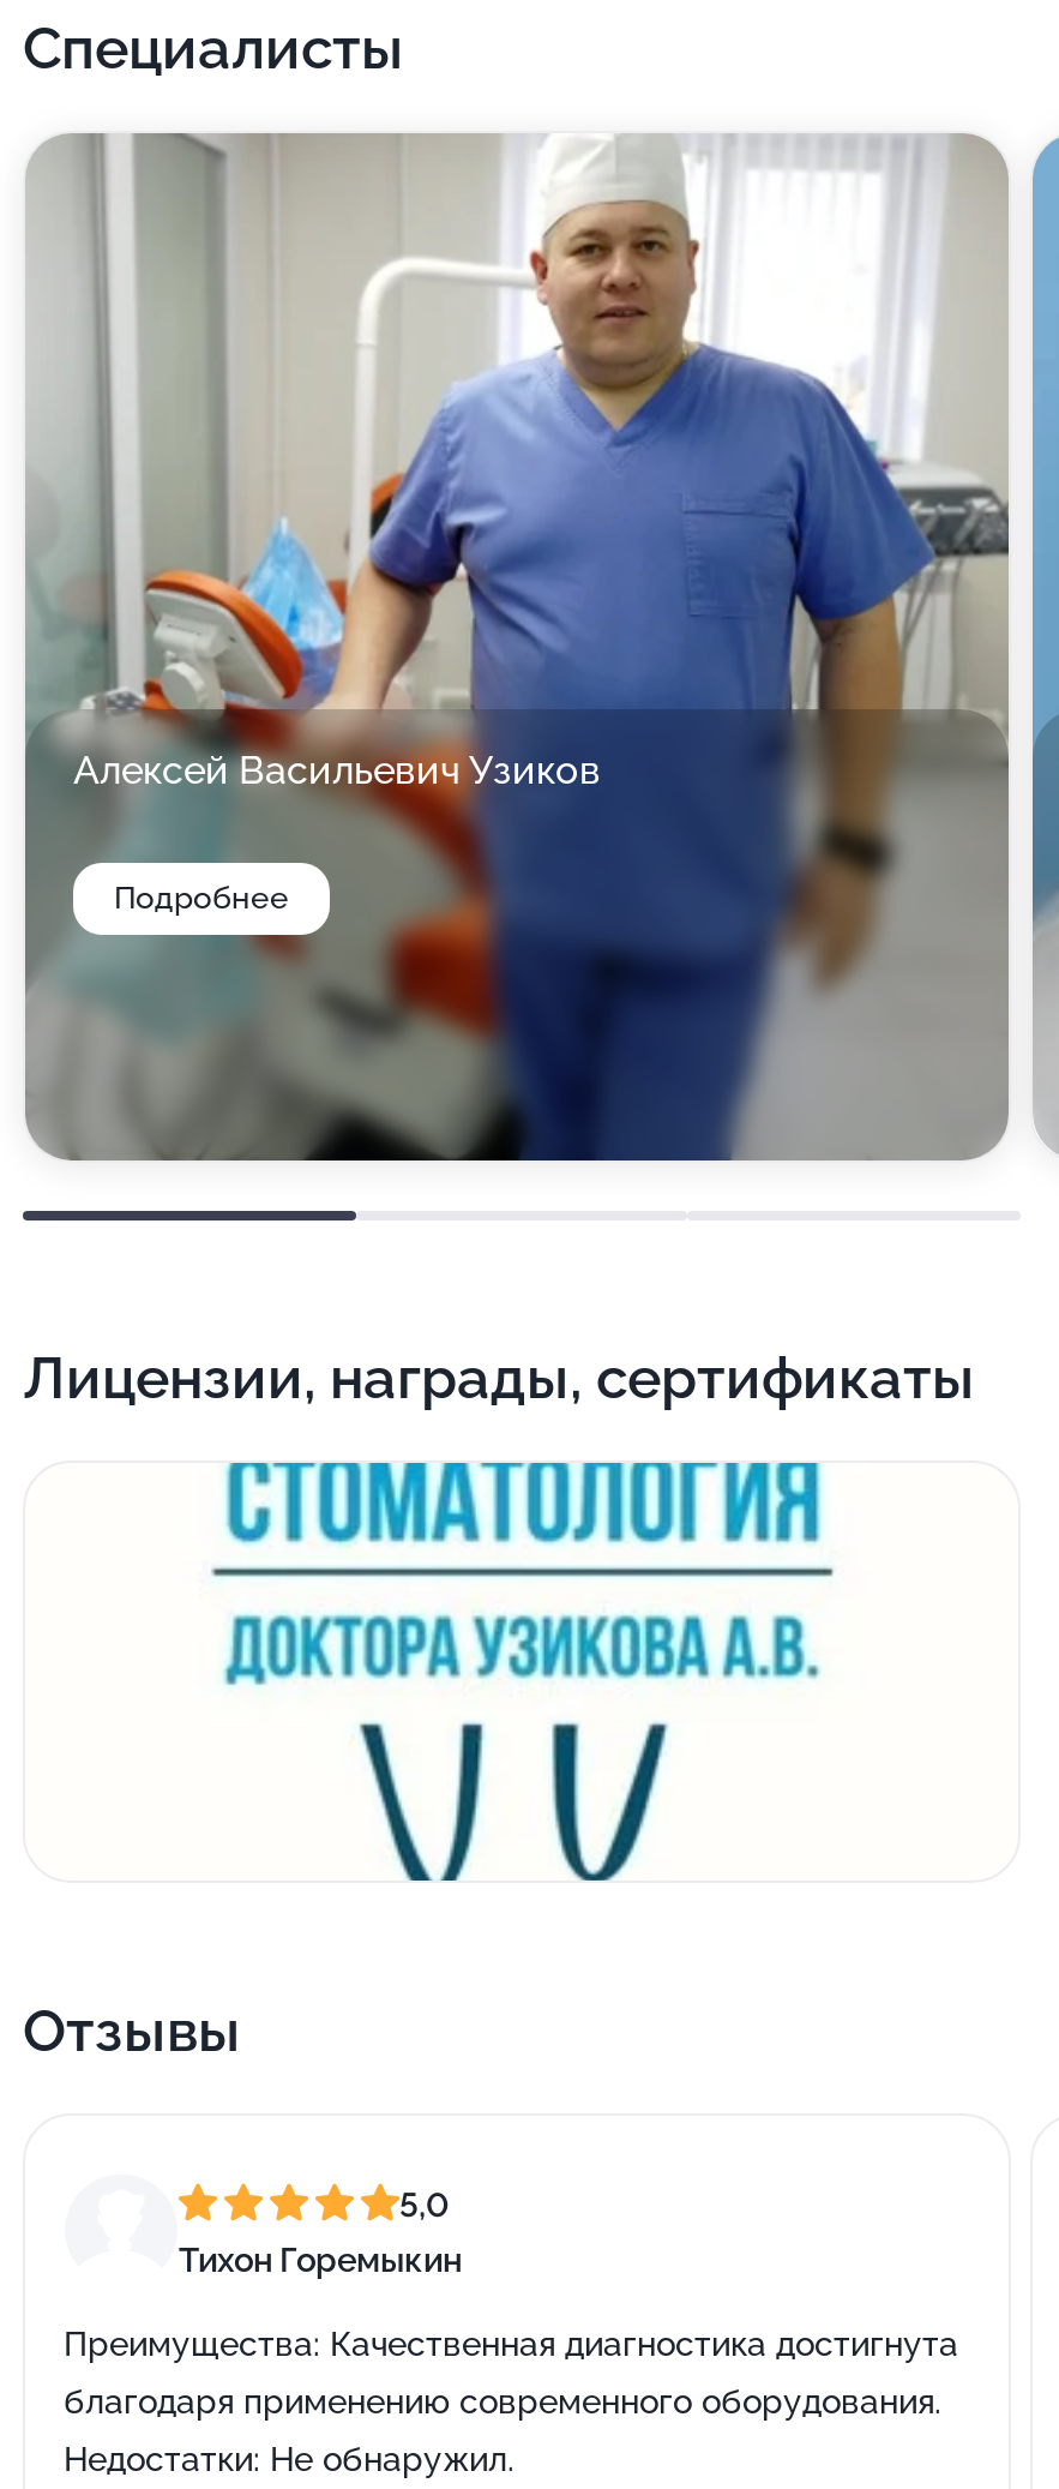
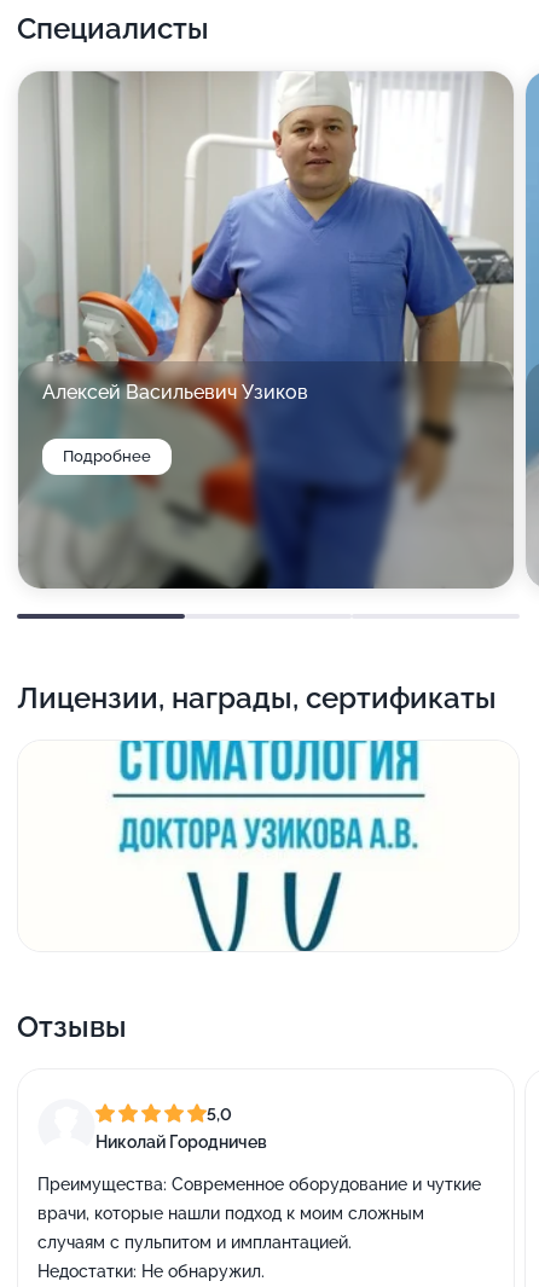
[64,2239,958,2421] Тихон Горемыкин | Преимущества: Качественная диагностика достигнута | благодаря применению современного оборудования. -> [37,1132,481,1252] Николай Городничев | Преимущества: Современное оборудование и чуткие | врачи, которые нашли подход к моим сложным | случаям с пульпитом и имплантацией.

